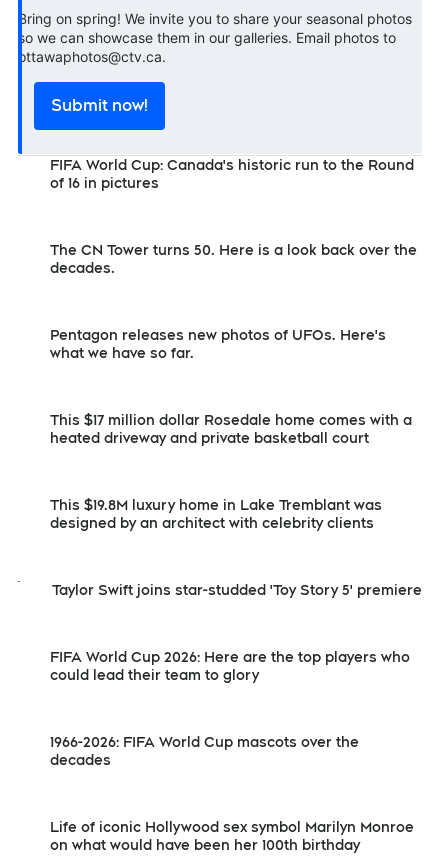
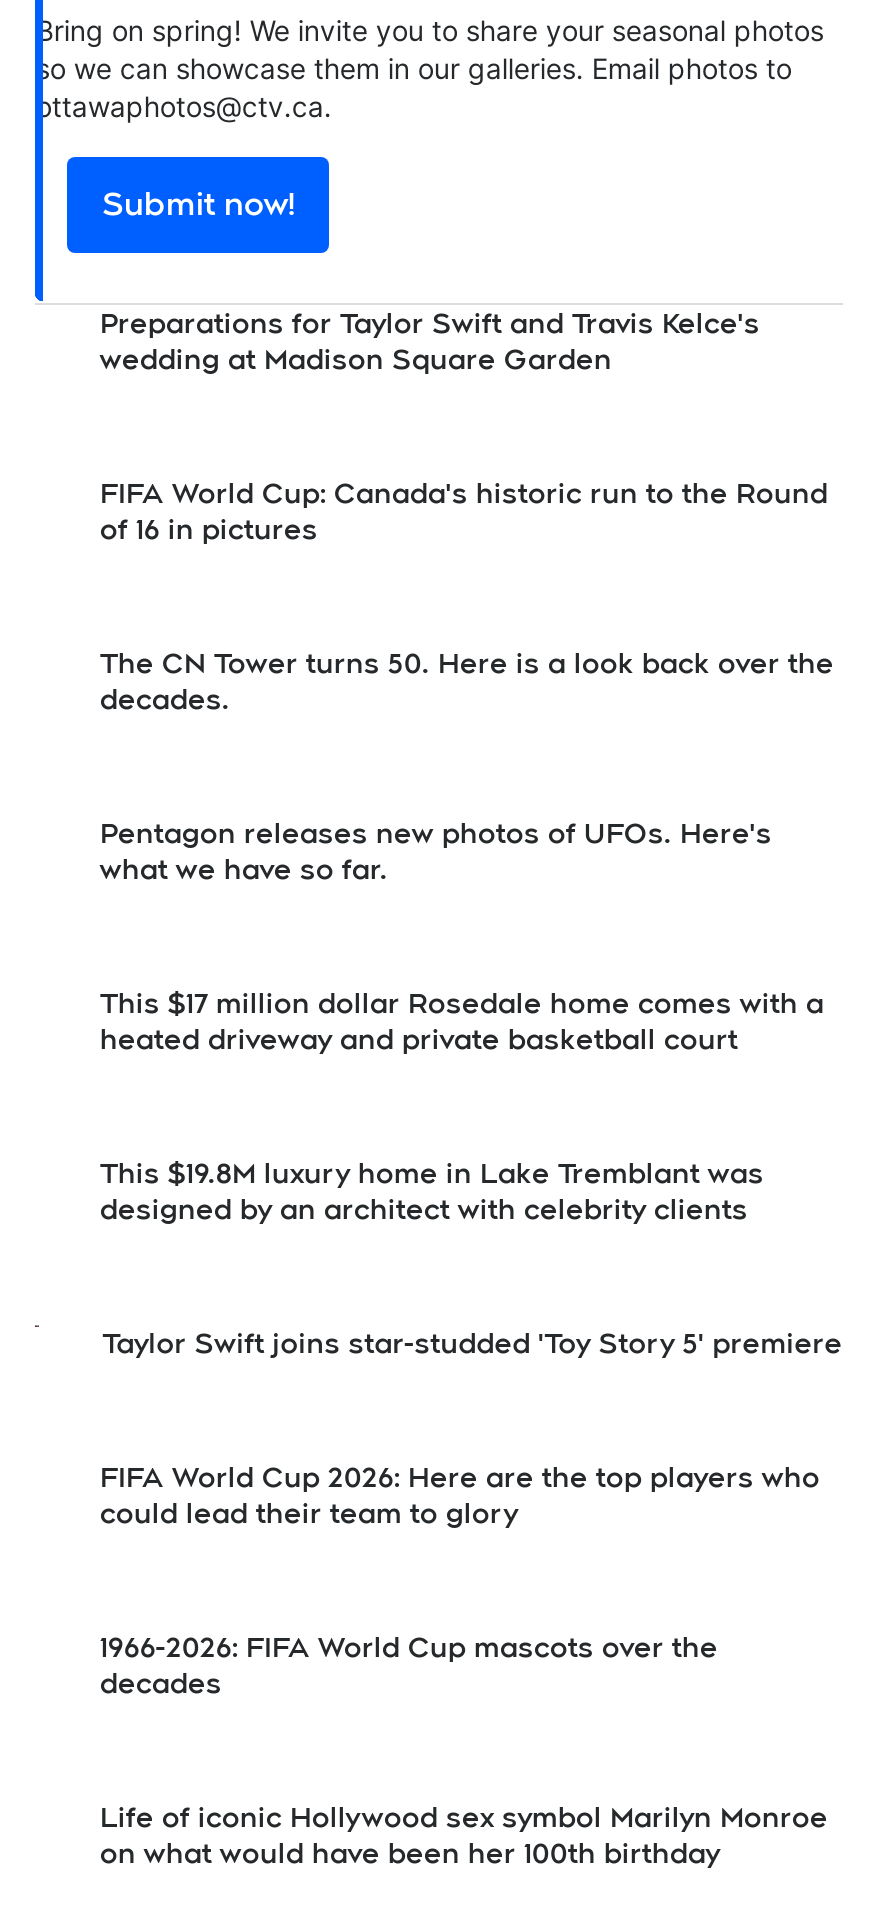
none -> [100,307,760,375] Preparations for Taylor Swift and Travis Kelce's | wedding at Madison Square Garden

